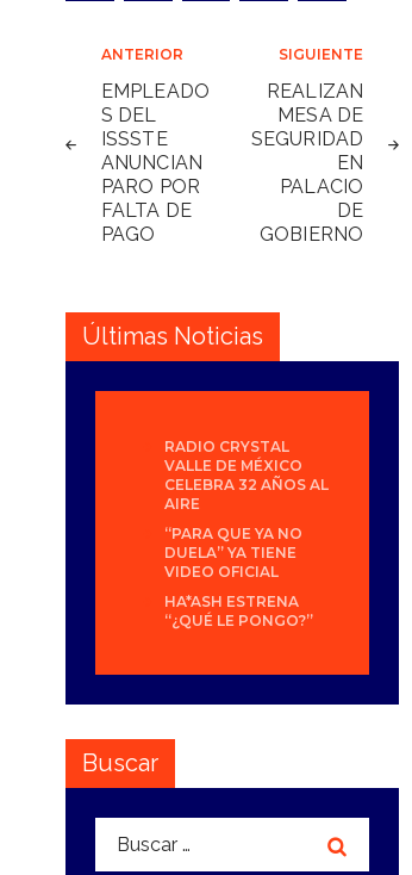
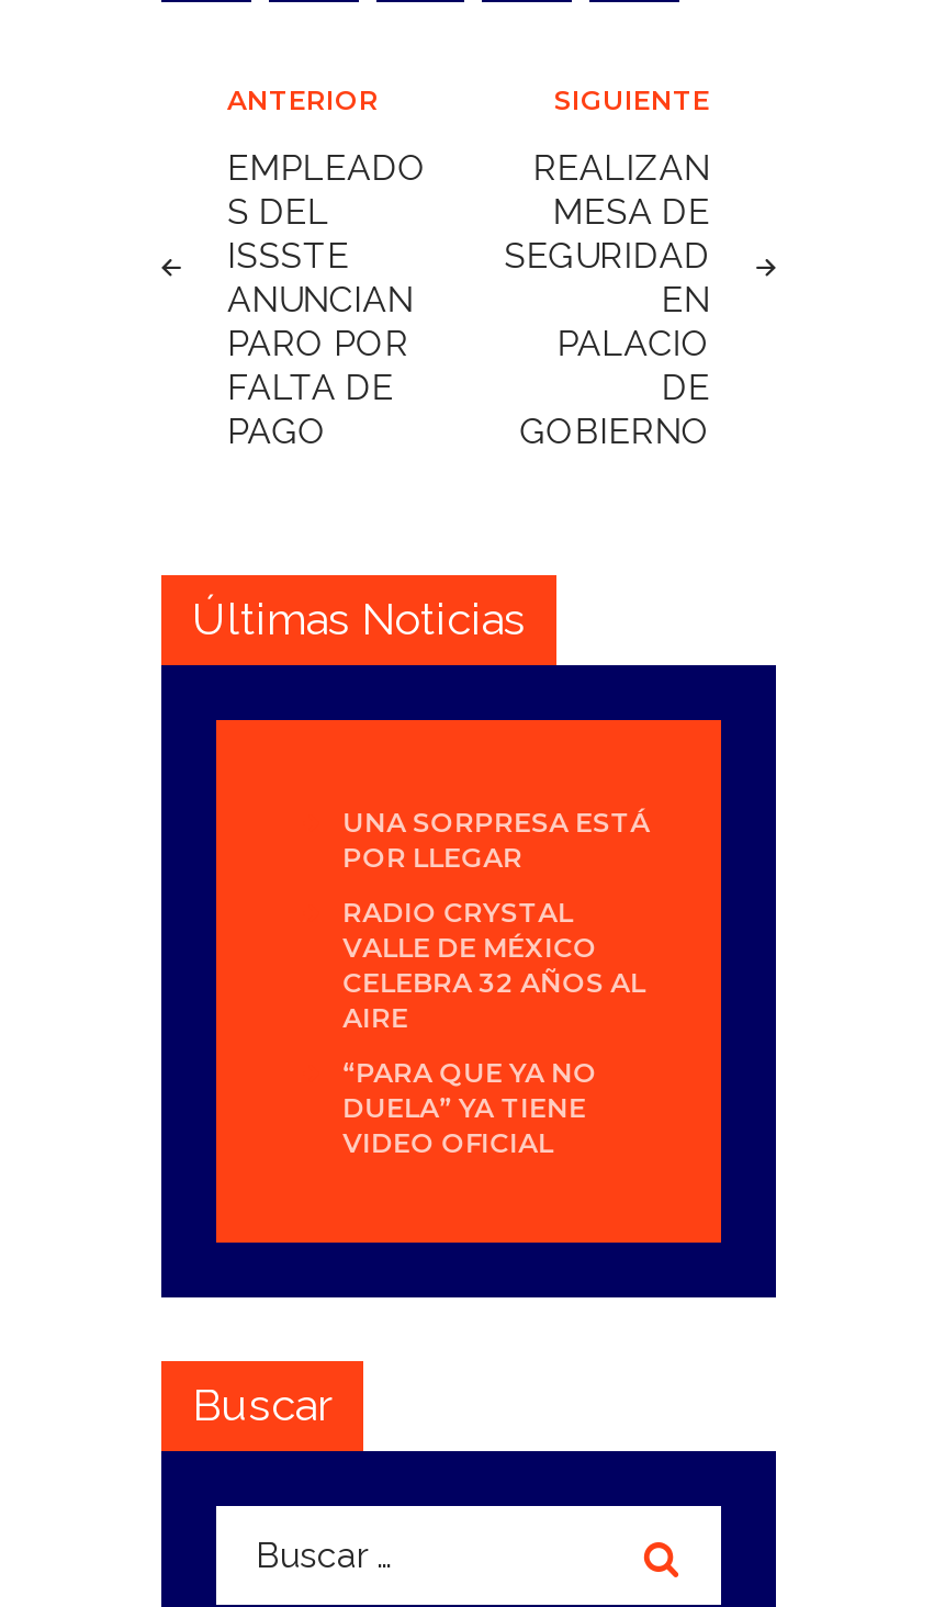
none -> [343,806,650,874] UNA SORPRESA ESTÁ | POR LLEGAR
moved [164,437,328,581] -> [343,896,646,1159]: RADIO CRYSTAL | VALLE DE MÉXICO | CELEBRA 32 AÑOS AL | AIRE | “PARA QUE YA NO | DUELA” YA TIENE | VIDEO OFICIAL
[164,592,313,629] HA*ASH ESTRENA | “¿QUÉ LE PONGO?” -> none

